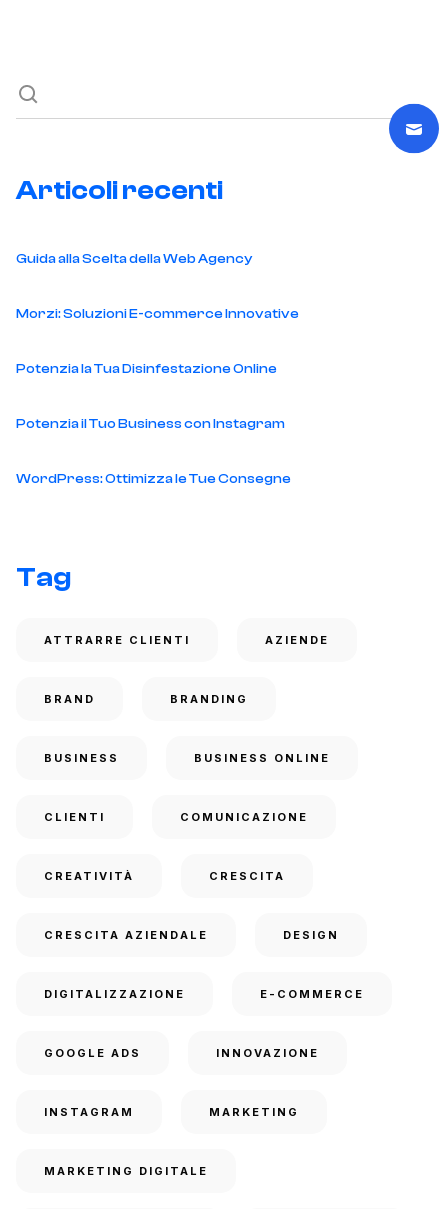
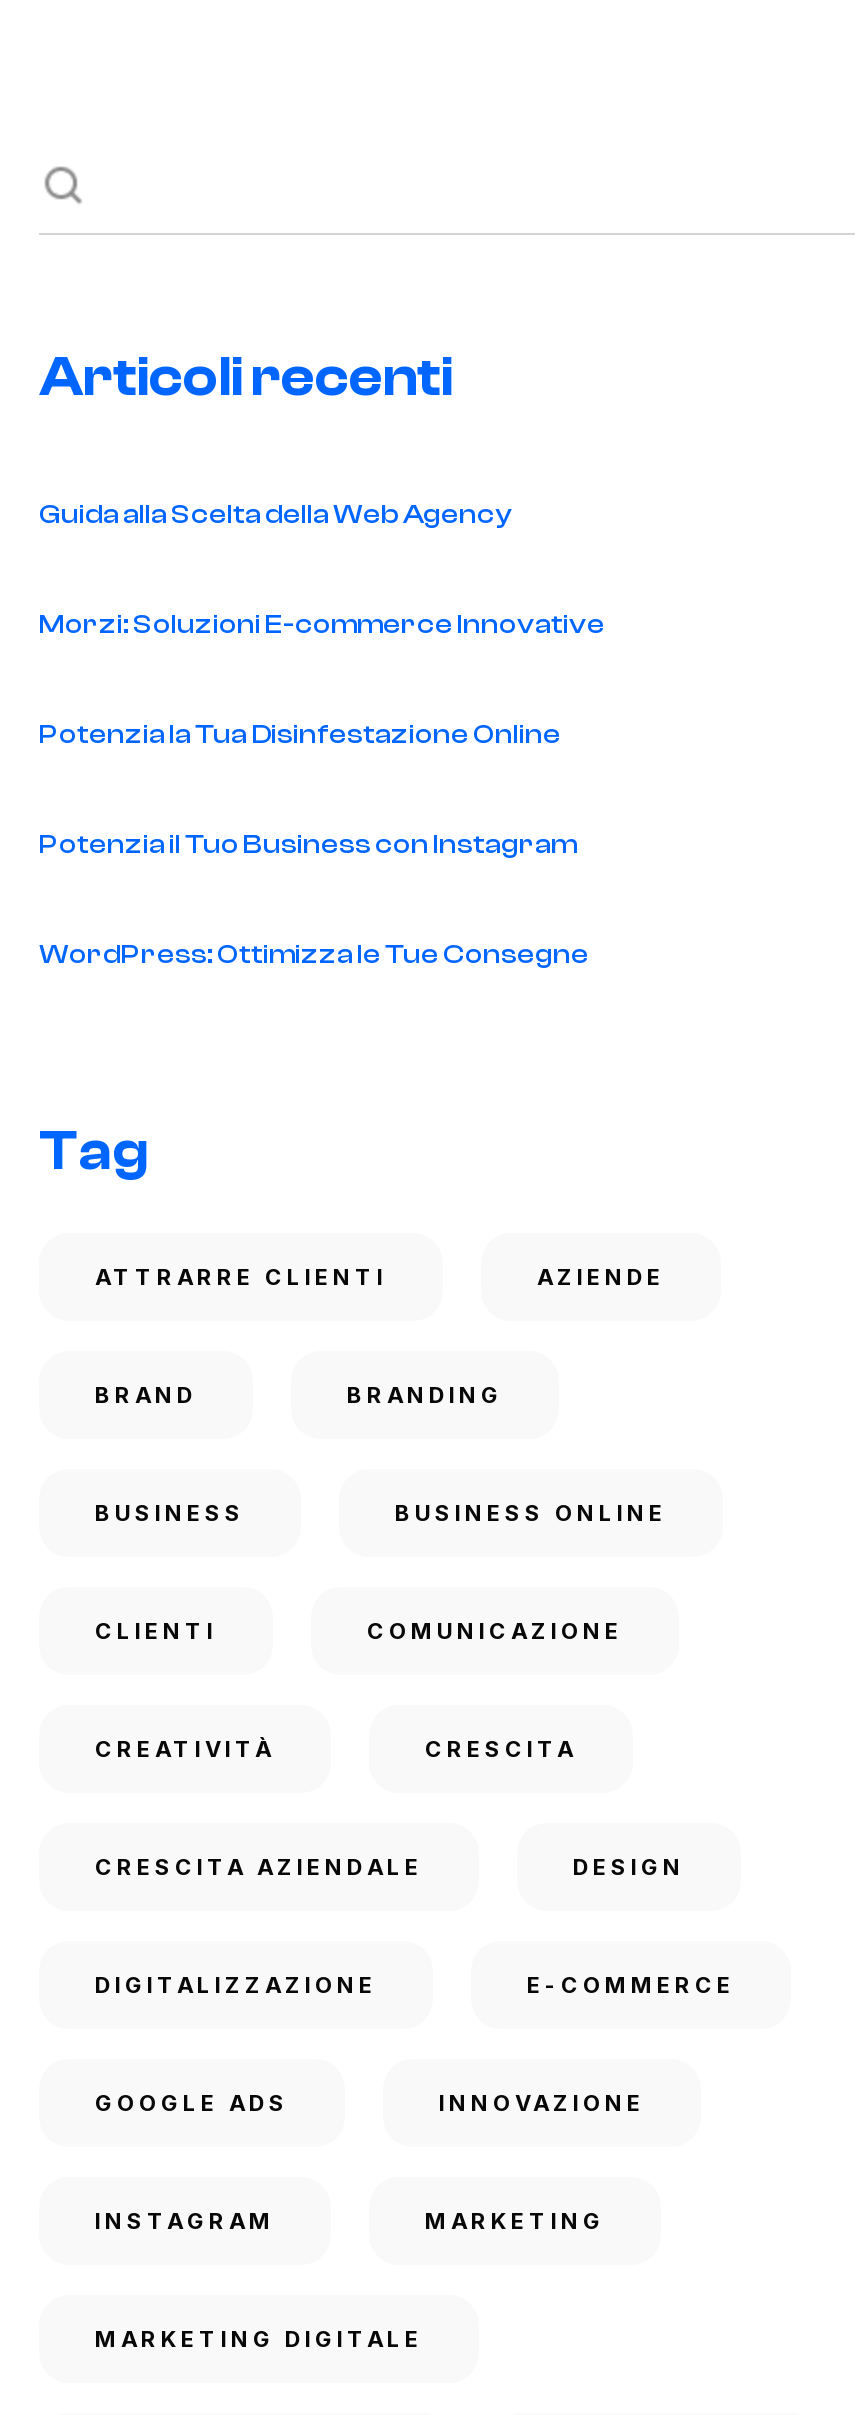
[388,103,440,154] [image] -> none

